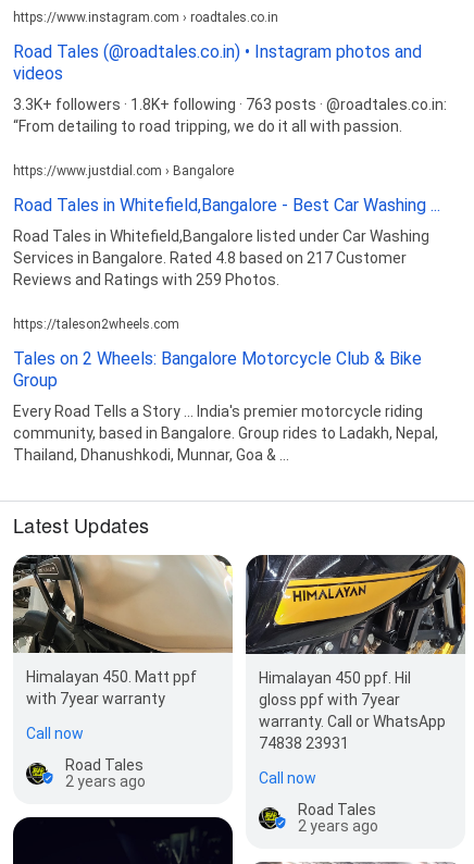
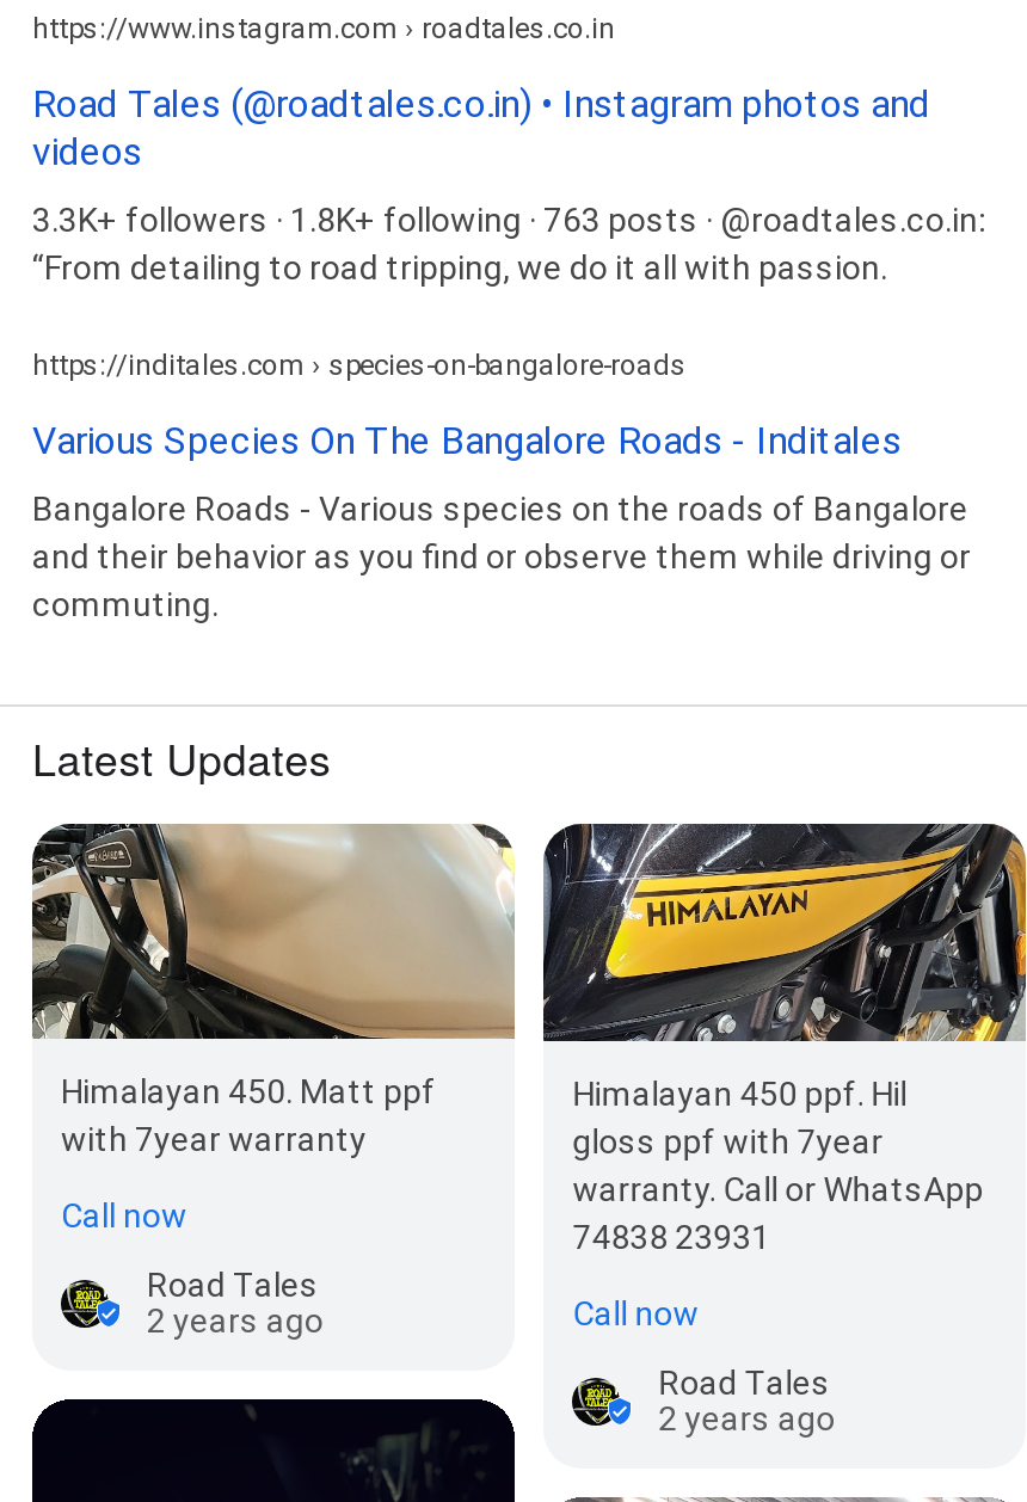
[13,163,440,463] https://www.justdial.com › Bangalore | Road Tales in Whitefield,Bangalore - Best Car Washing ... | Road Tales in Whitefield,Bangalore listed under Car Washing | Services in Bangalore. Rated 4.8 based on 217 Customer | Reviews and Ratings with 259 Photos. | https://taleson2wheels.com | Tales on 2 Wheels: Bangalore Motorcycle Club & Bike | Group | Every Road Tells a Story ... India's premier motorcycle riding | community, based in Bangalore. Group rides to Ladakh, Nepal, | Thailand, Dhanushkodi, Munnar, Goa & ... -> [32,348,971,623] https://inditales.com › species-on-bangalore-roads | Various Species On The Bangalore Roads - Inditales | Bangalore Roads - Various species on the roads of Bangalore | and their behavior as you find or observe them while driving or | commuting.

